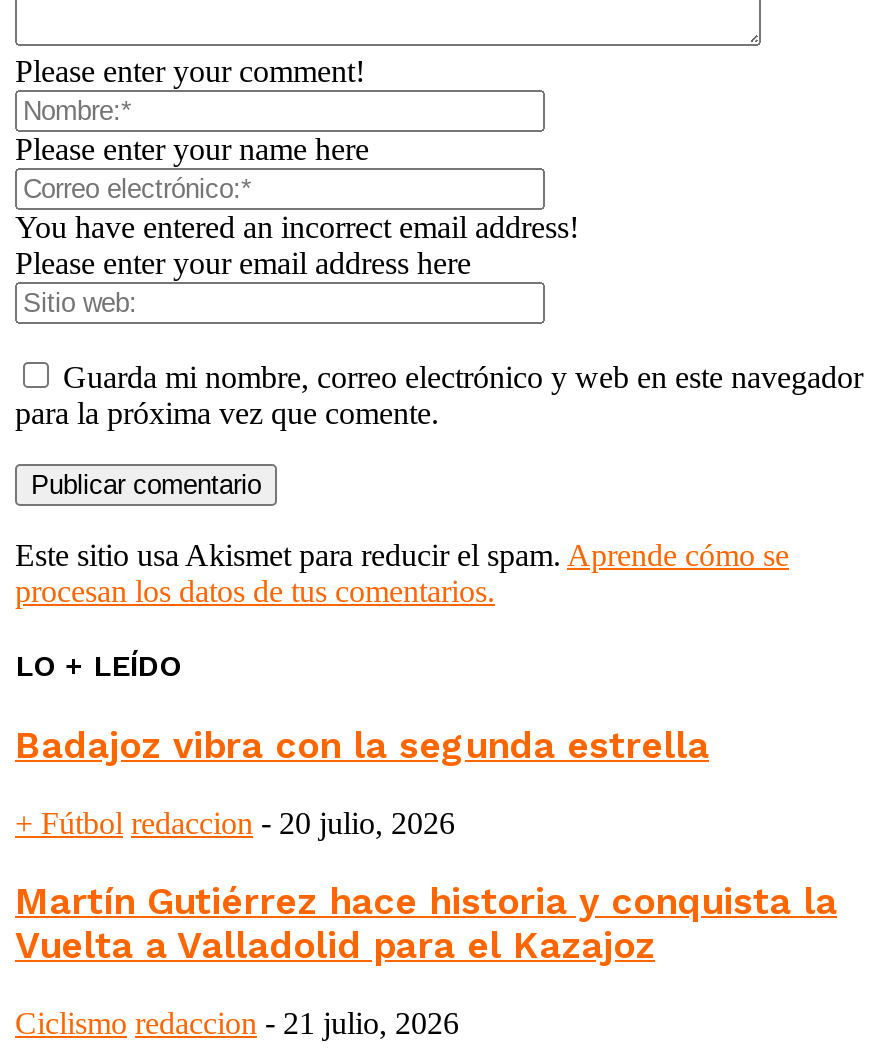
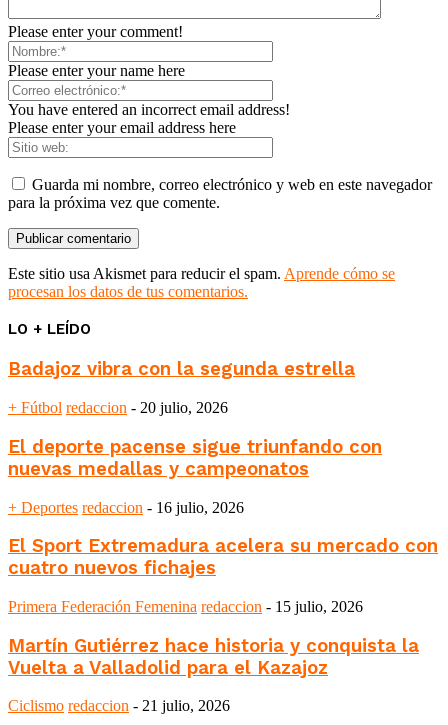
none -> [8,436,438,615] El deporte pacense sigue triunfando con | nuevas medallas y campeonatos | + Deportes redaccion - 16 julio, 2026 | El Sport Extremadura acelera su mercado con | cuatro nuevos fichajes | Primera Federación Femenina redaccion - 15 julio, 2026

